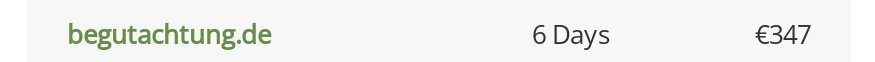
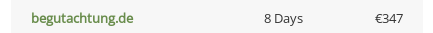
[532,16,610,52] 6 Days -> [263,9,302,27] 8 Days

